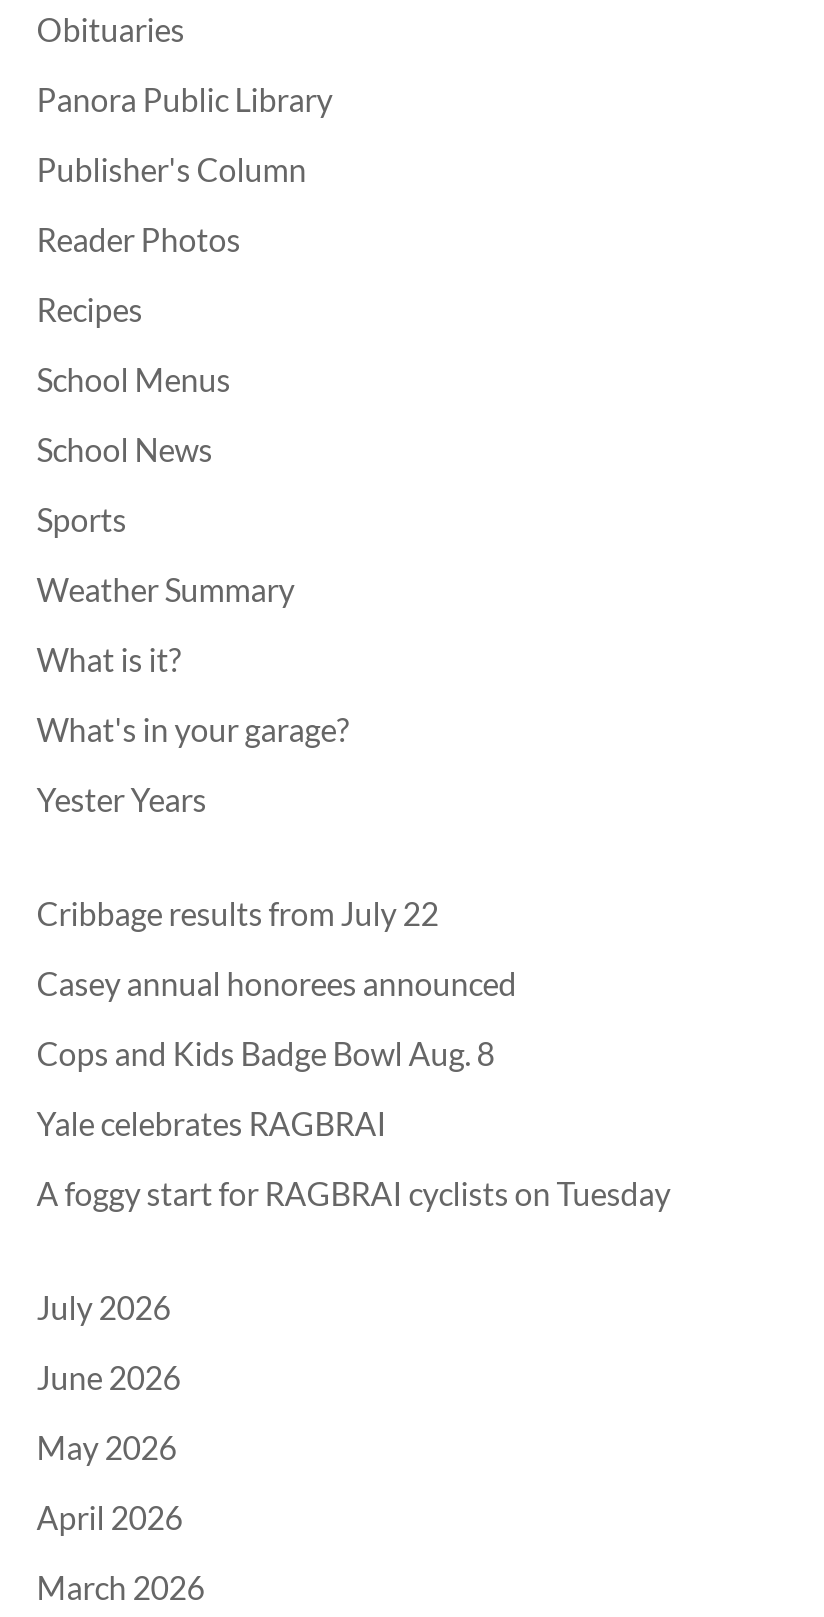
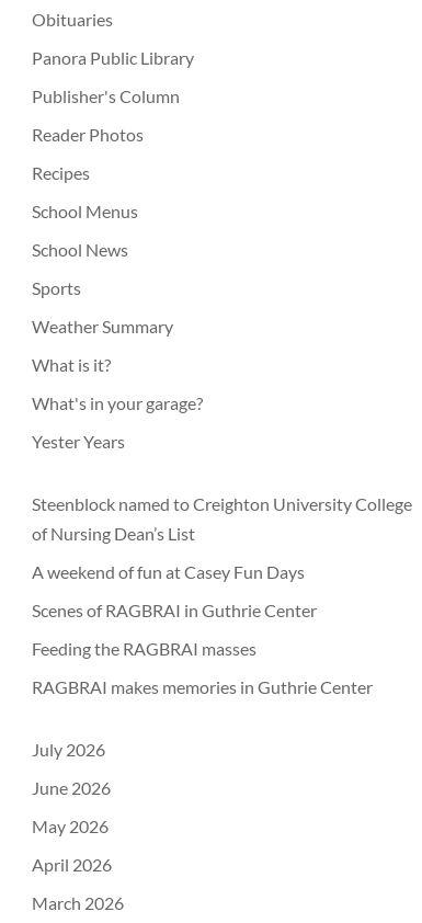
[37,894,439,932] Cribbage results from July 22 -> [32,493,412,544] Steenblock named to Creighton University College | of Nursing Dean’s List
[37,964,517,1002] Casey annual honorees announced -> [32,561,308,582] A weekend of fun at Casey Fun Days
[37,1034,495,1072] Cops and Kids Badge Bowl Aug. 8 -> [32,600,317,620] Scenes of RAGBRAI in Guthrie Center
[37,1104,387,1142] Yale celebrates RAGBRAI -> [32,638,256,659] Feeding the RAGBRAI masses
[37,1174,671,1212] A foggy start for RAGBRAI cyclists on Tuesday -> [32,676,372,697] RAGBRAI makes memories in Guthrie Center

